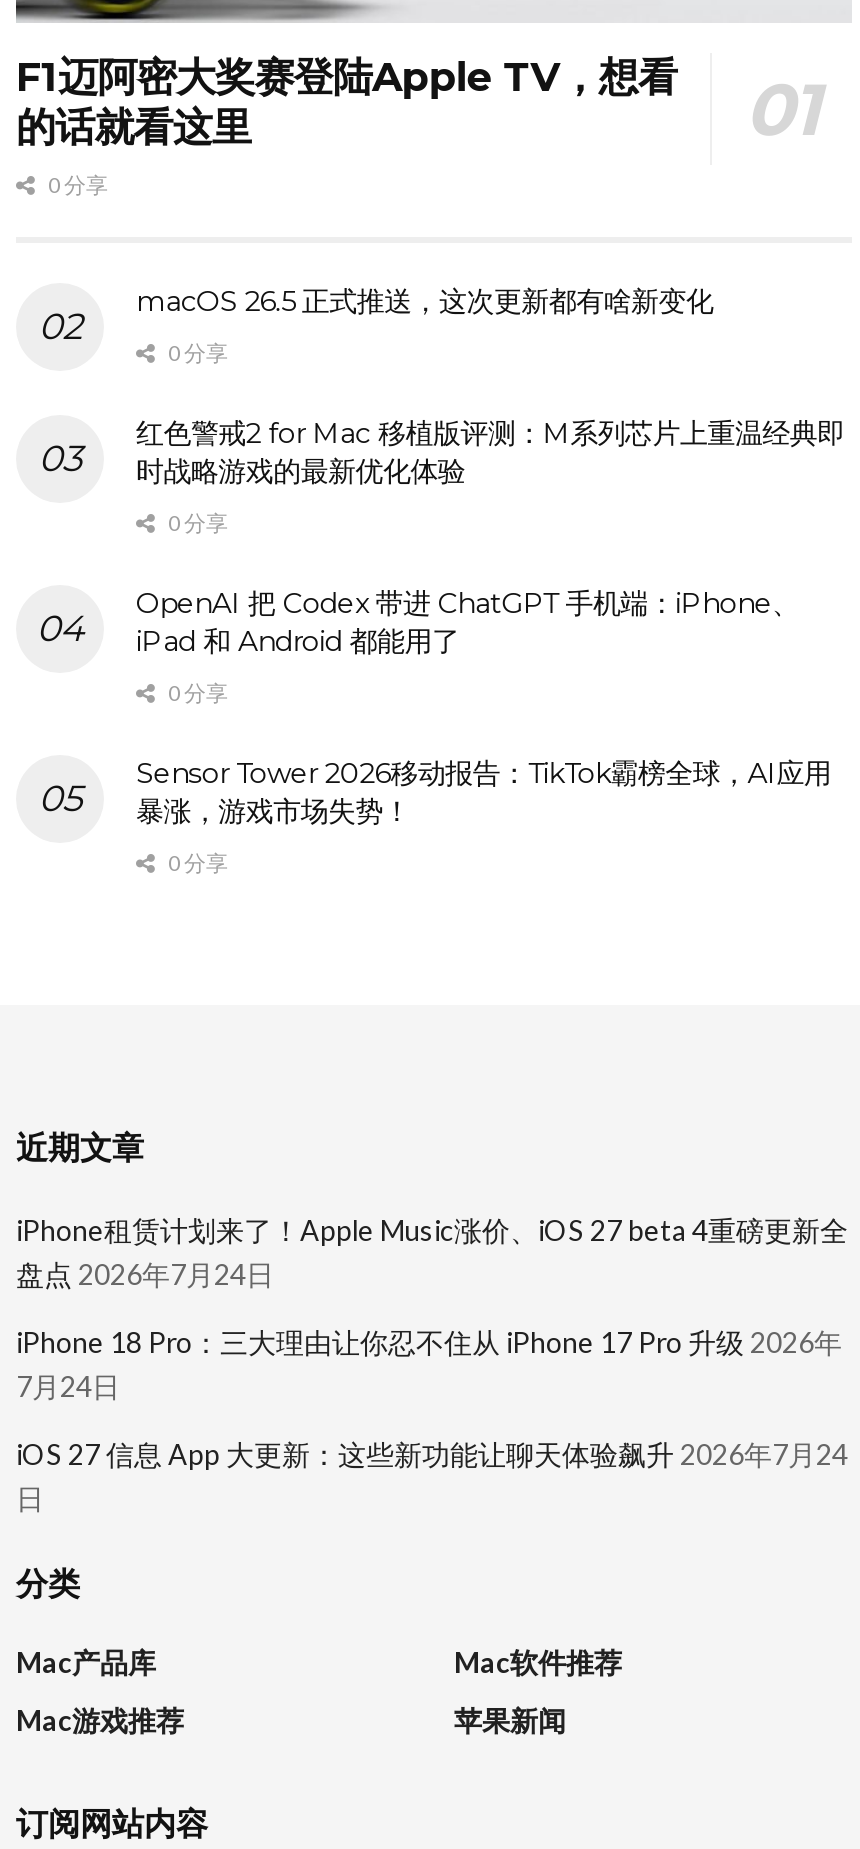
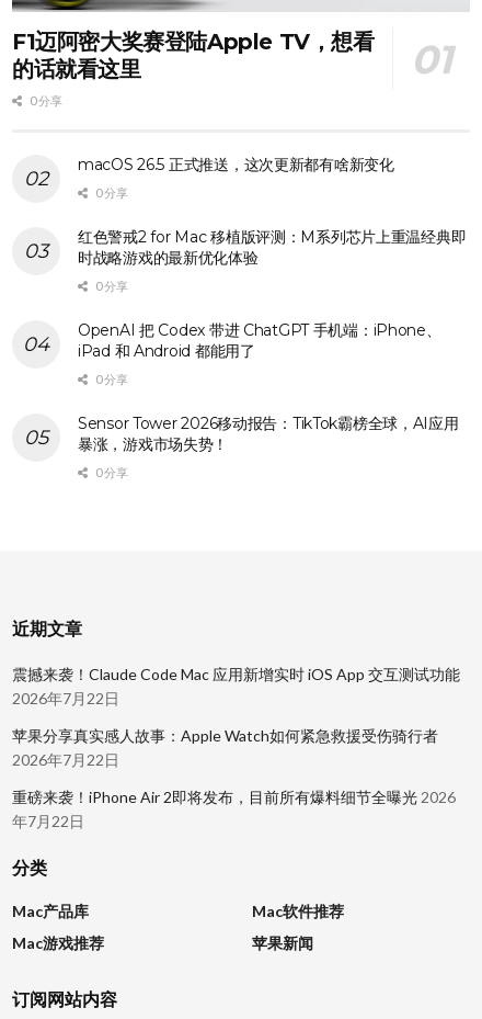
[16,1212,848,1290] iPhone租赁计划来了！Apple Music涨价、iOS 27 beta 4重磅更新全 | 盘点 2026年7月24日 -> [12,665,460,707] 震撼来袭！Claude Code Mac 应用新增实时 iOS App 交互测试功能 | 2026年7月22日
[16,1324,842,1402] iPhone 18 Pro：三大理由让你忍不住从 iPhone 17 Pro 升级 2026年 | 7月24日 -> [12,726,438,769] 苹果分享真实感人故事：Apple Watch如何紧急救援受伤骑行者 | 2026年7月22日
[16,1436,848,1514] iOS 27 信息 App 大更新：这些新功能让聊天体验飙升 2026年7月24 | 日 -> [12,788,456,830] 重磅来袭！iPhone Air 2即将发布，目前所有爆料细节全曝光 2026 | 年7月22日

